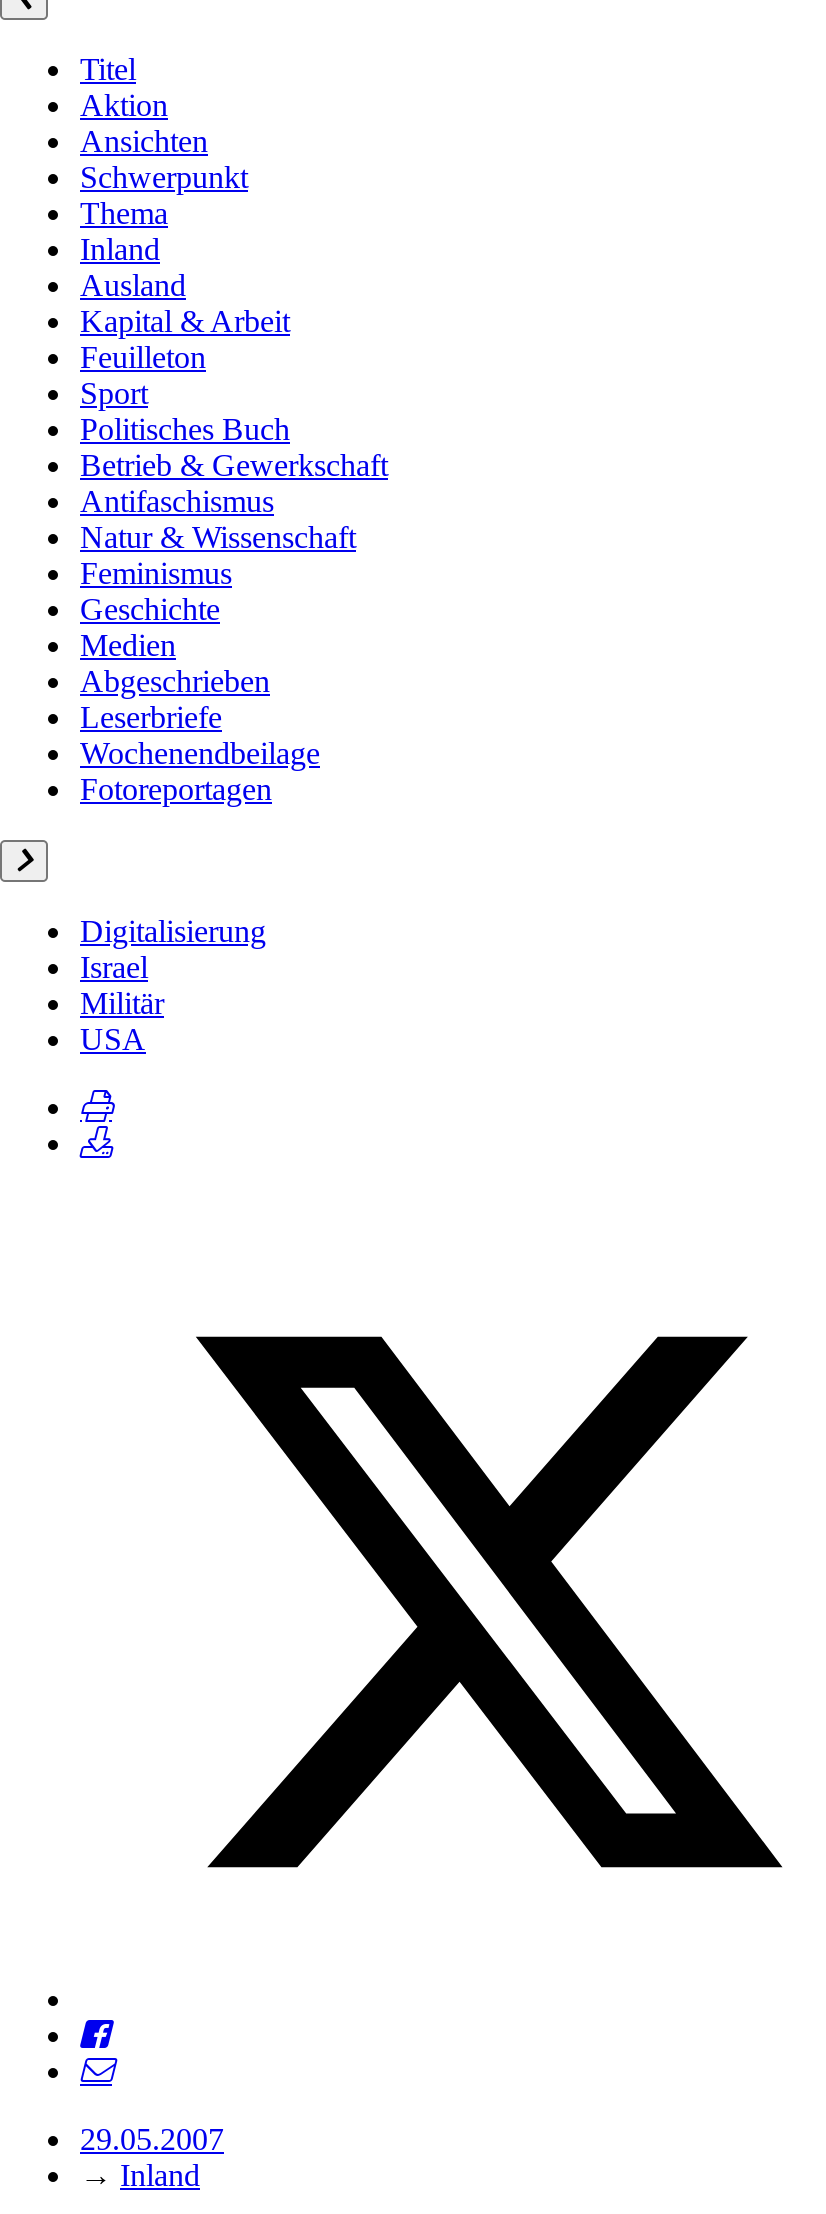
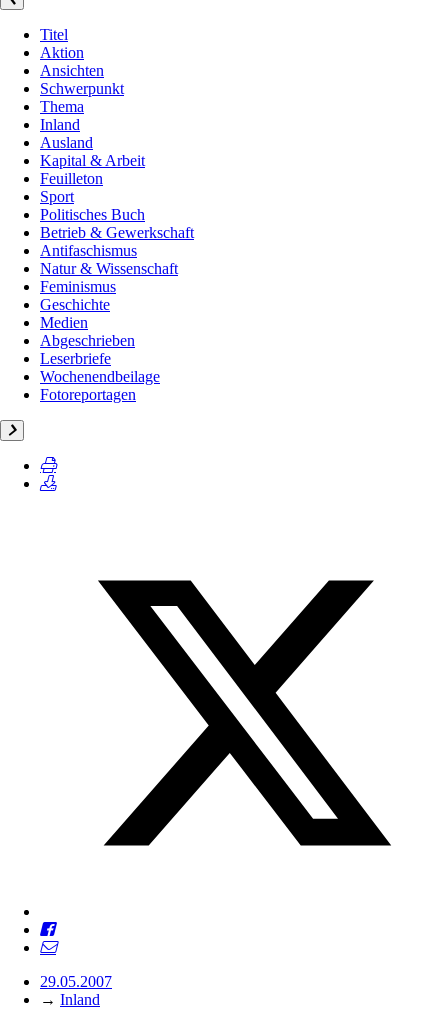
[80,914,266,1056] Digitalisierung | Israel | Militär | USA -> none

